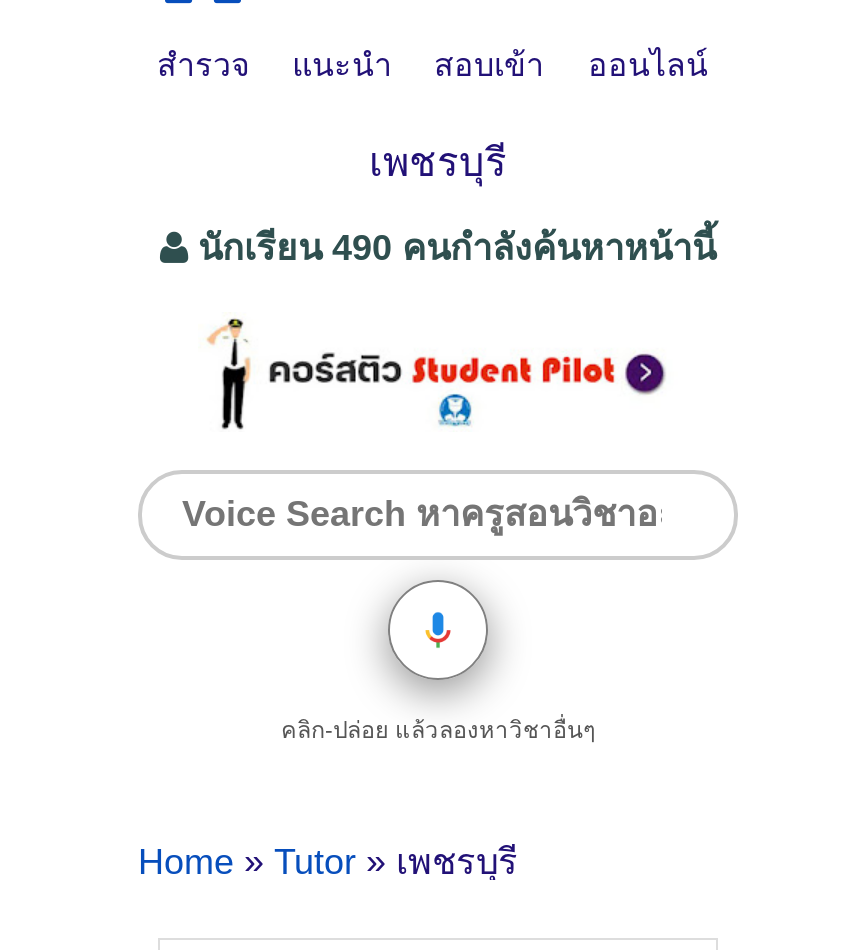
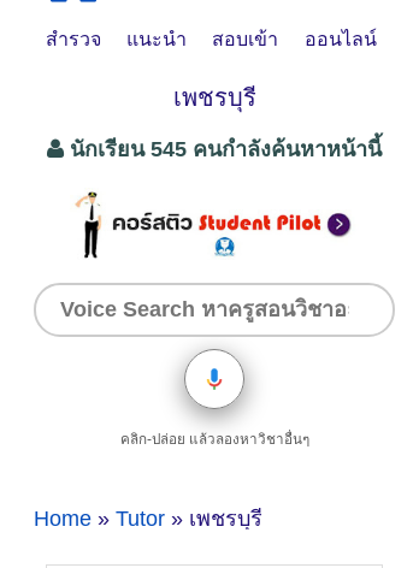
[188,228,716,268] นักเรียน 490 คนกำลังค้นหาหน้านี้ -> [64,137,382,161] นักเรียน 545 คนกำลังค้นหาหน้านี้

